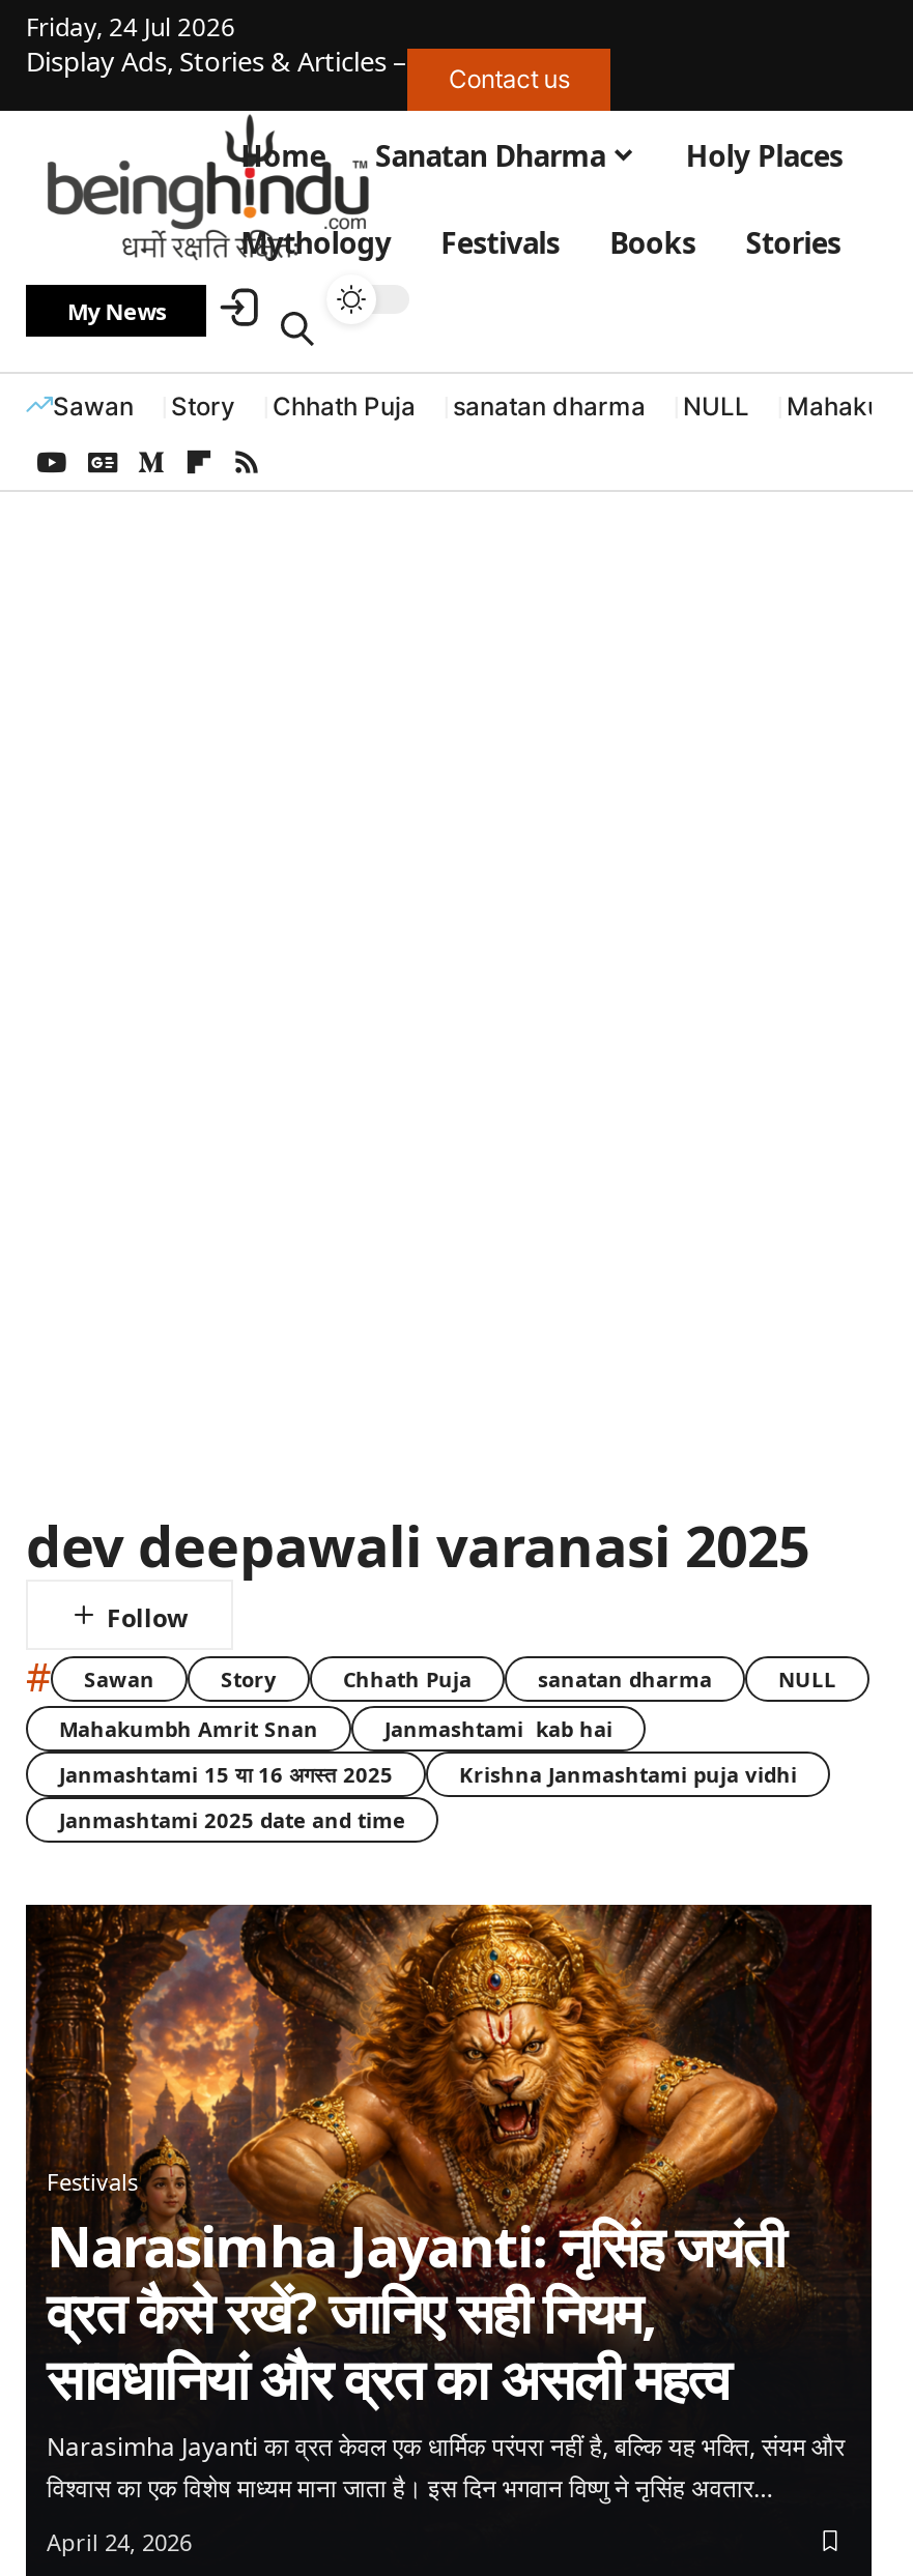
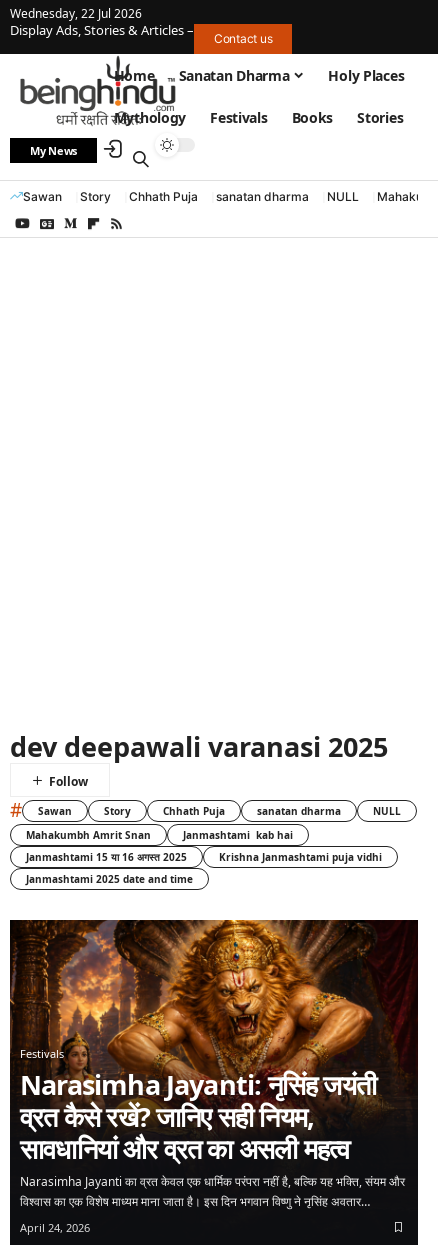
[26,9,235,45] Friday, 24 Jul 2026 -> [10,5,142,22] Wednesday, 22 Jul 2026

